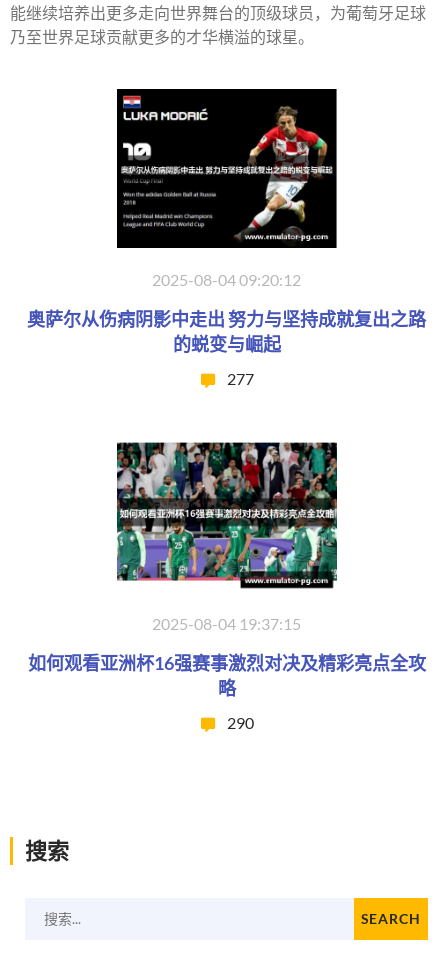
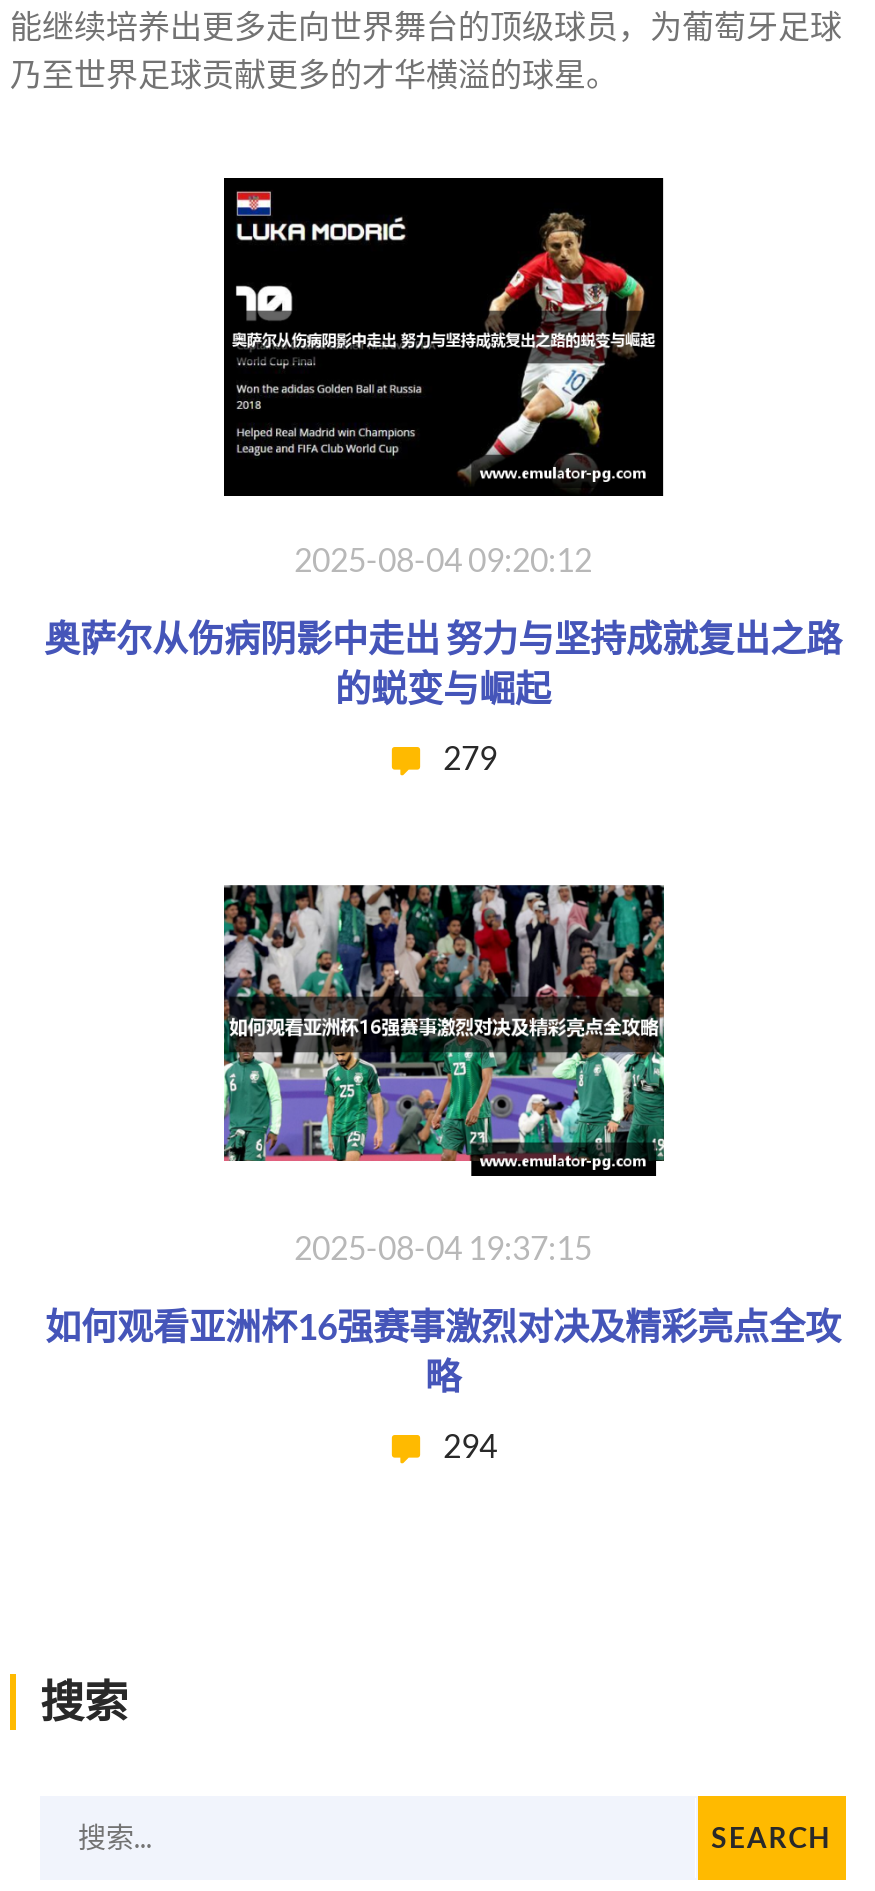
[223,369,253,388] 277 -> [437,738,497,776] 279
[223,713,253,732] 290 -> [437,1425,497,1463] 294

